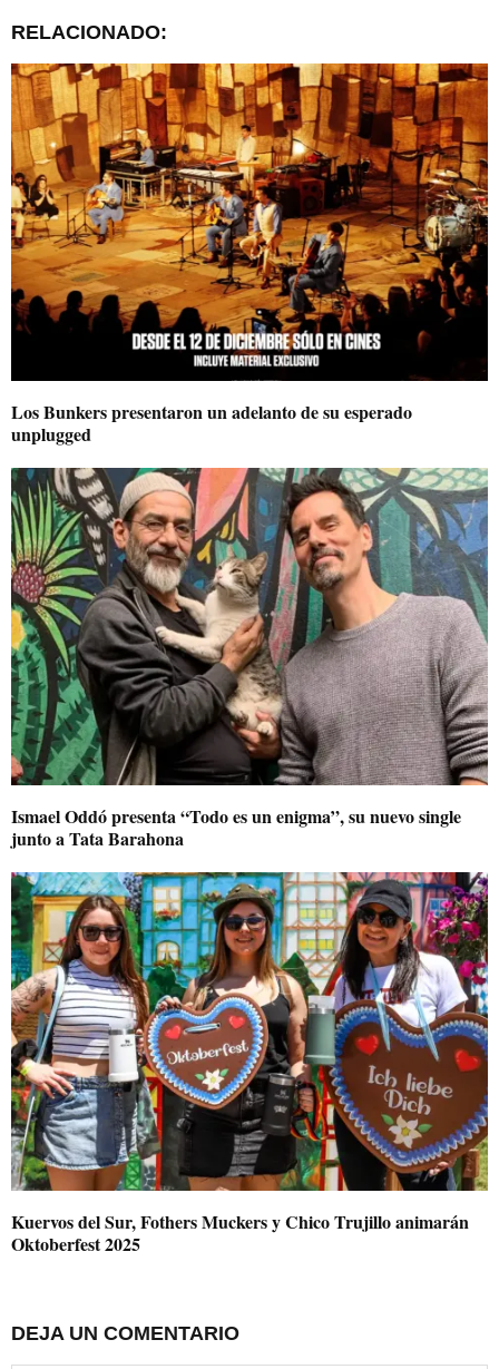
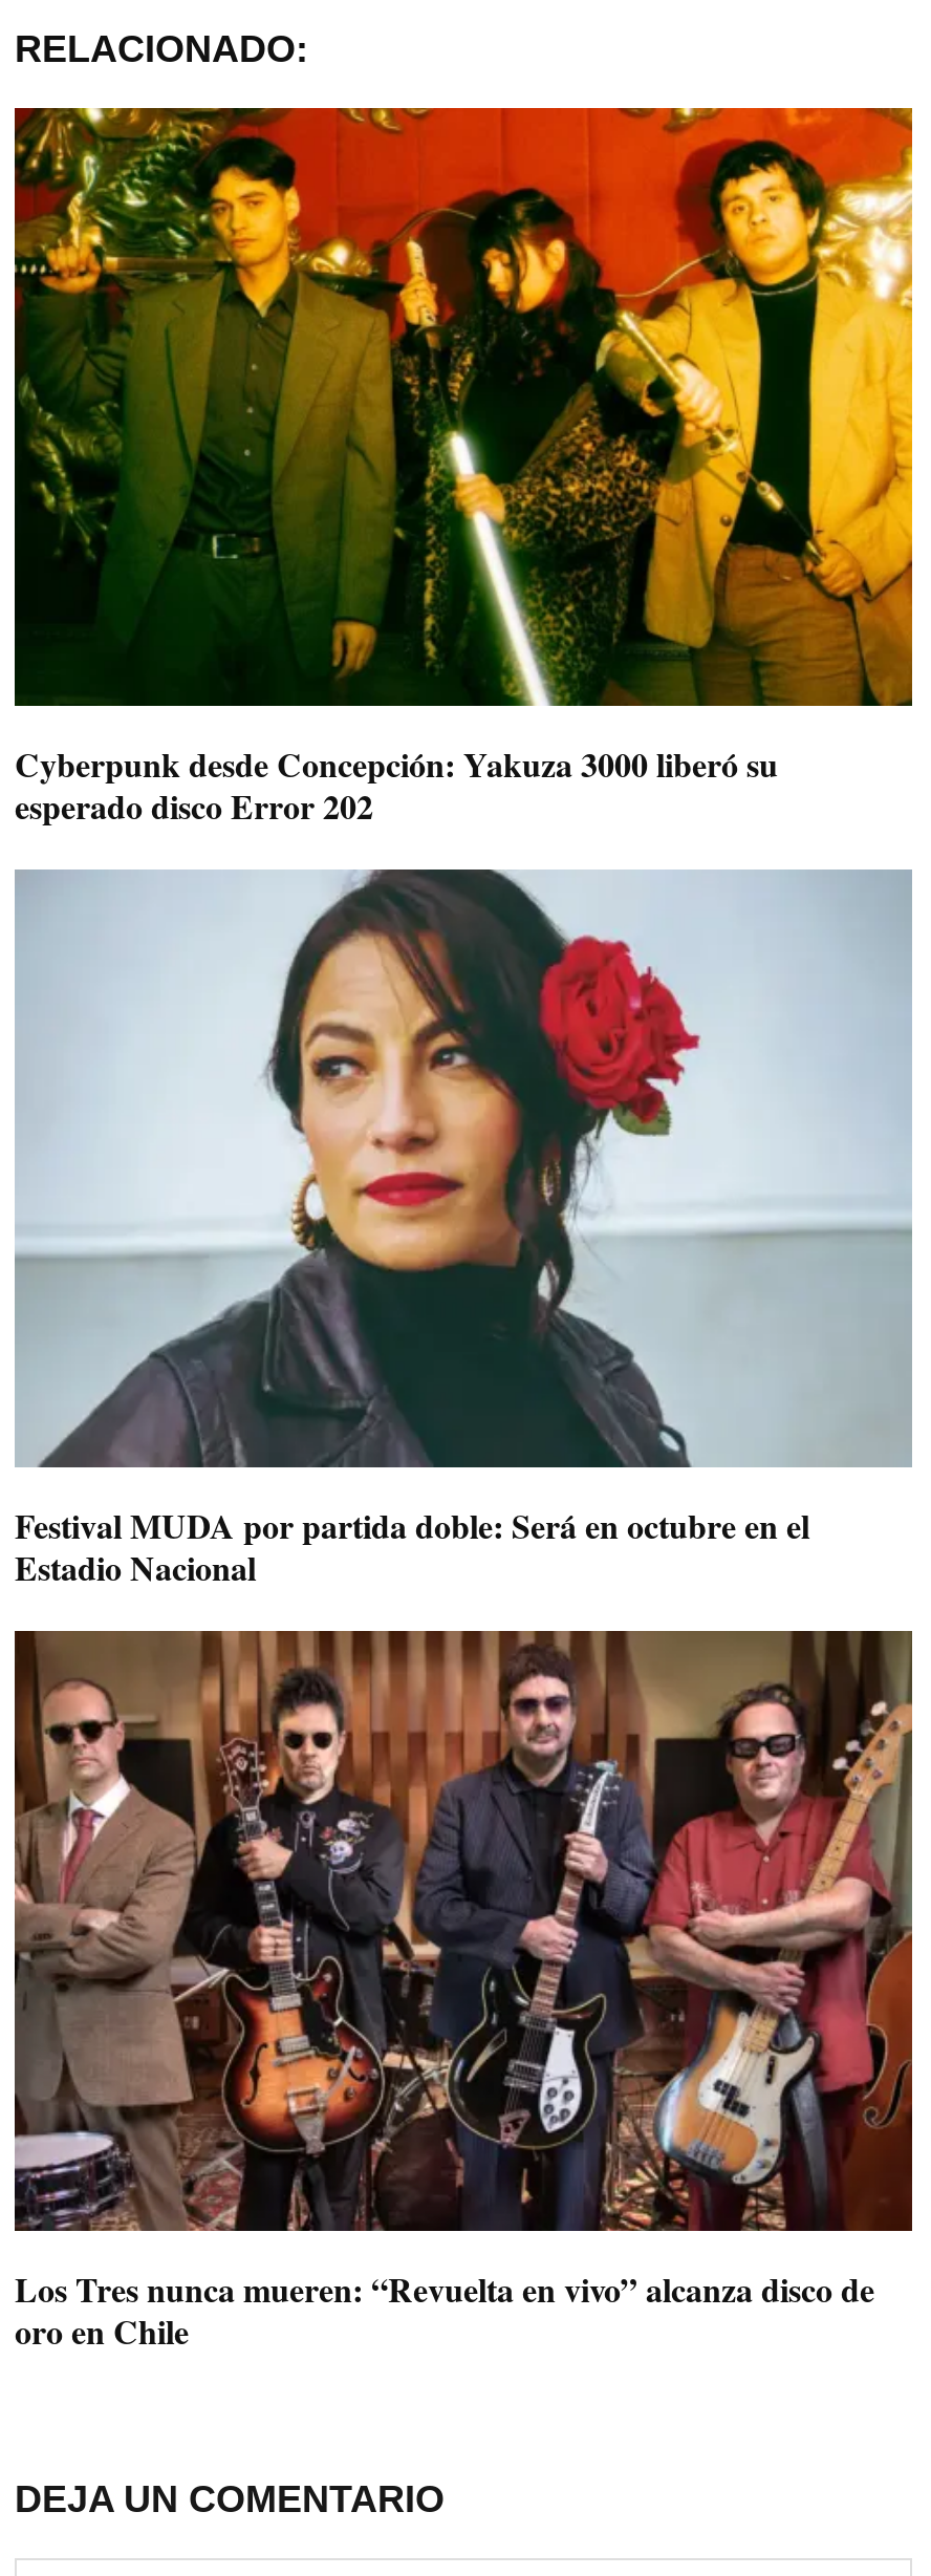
[10,62,489,447] [image] | Los Bunkers presentaron un adelanto de su esperado | unplugged -> [13,106,914,830] [image] | Cyberpunk desde Concepción: Yakuza 3000 liberó su | esperado disco Error 202
[10,467,488,851] [image] | Ismael Oddó presenta “Todo es un enigma”, su nuevo single | junto a Tata Barahona -> [15,867,912,1592] [image] | Festival MUDA por partida doble: Será en octubre en el | Estadio Nacional
[10,871,489,1256] [image] | Kuervos del Sur, Fothers Muckers y Chico Trujillo animarán | Oktoberfest 2025 -> [13,1629,914,2354] [image] | Los Tres nunca mueren: “Revuelta en vivo” alcanza disco de | oro en Chile

